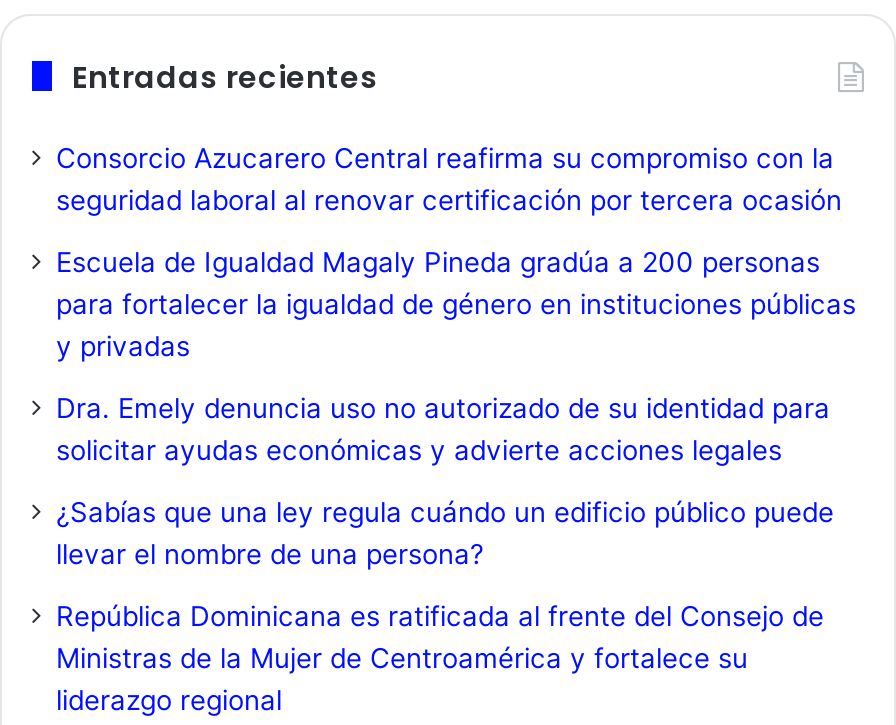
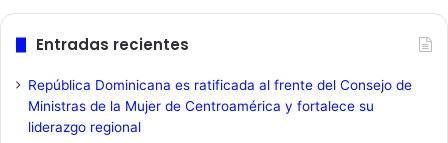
[56,142,856,570] Consorcio Azucarero Central reafirma su compromiso con la | seguridad laboral al renovar certificación por tercera ocasión | Escuela de Igualdad Magaly Pineda gradúa a 200 personas | para fortalecer la igualdad de género en instituciones públicas | y privadas | Dra. Emely denuncia uso no autorizado de su identidad para | solicitar ayudas económicas y advierte acciones legales | ¿Sabías que una ley regula cuándo un edificio público puede | llevar el nombre de una persona? -> none

